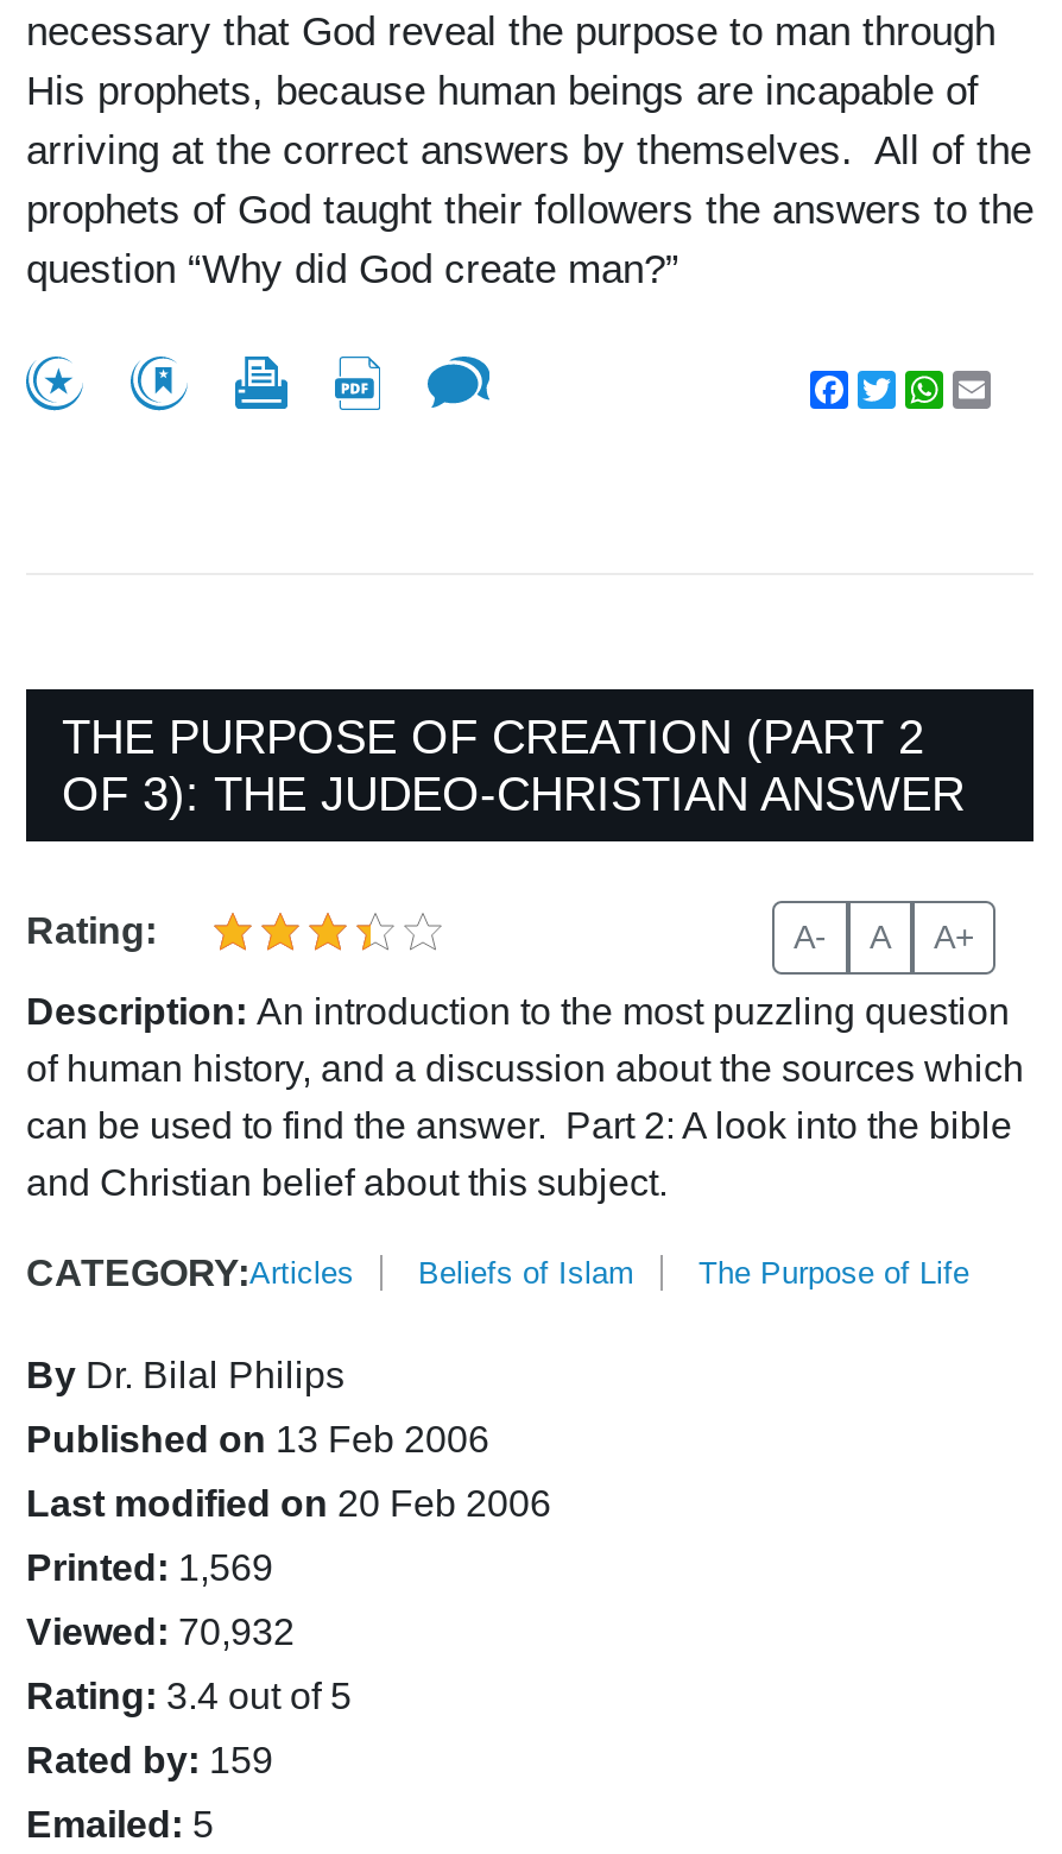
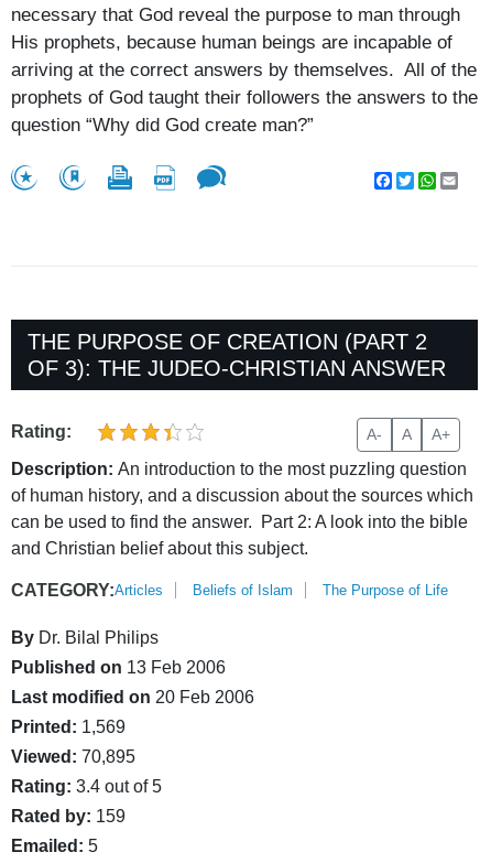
[26,1610,295,1651] Viewed: 70,932 -> [11,747,135,765] Viewed: 70,895

